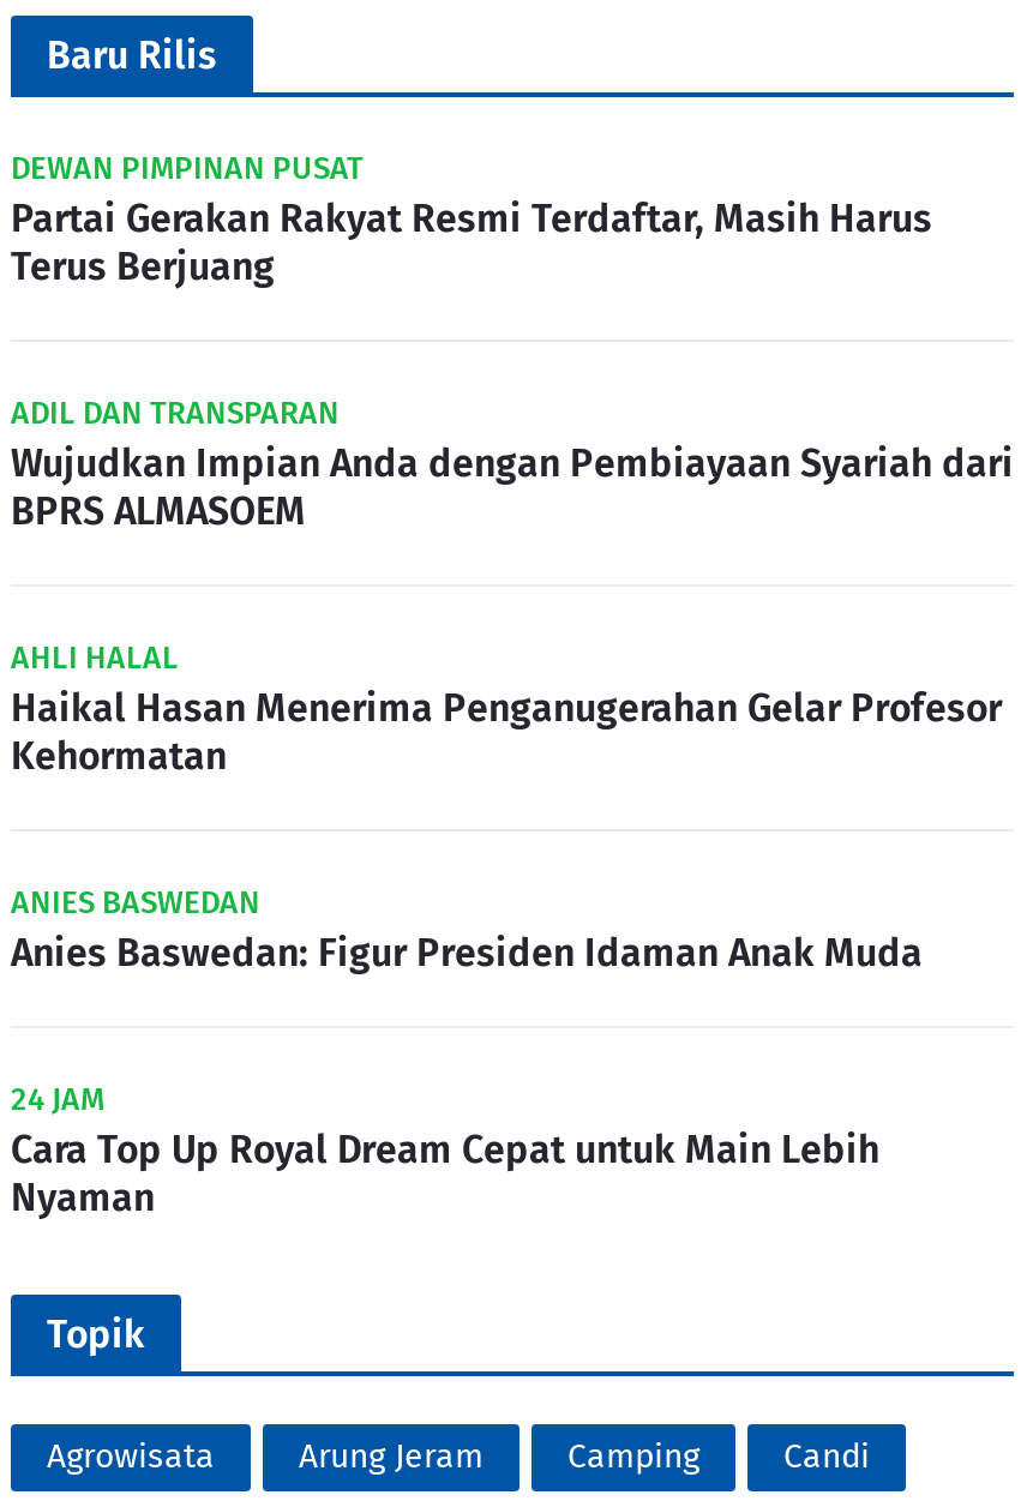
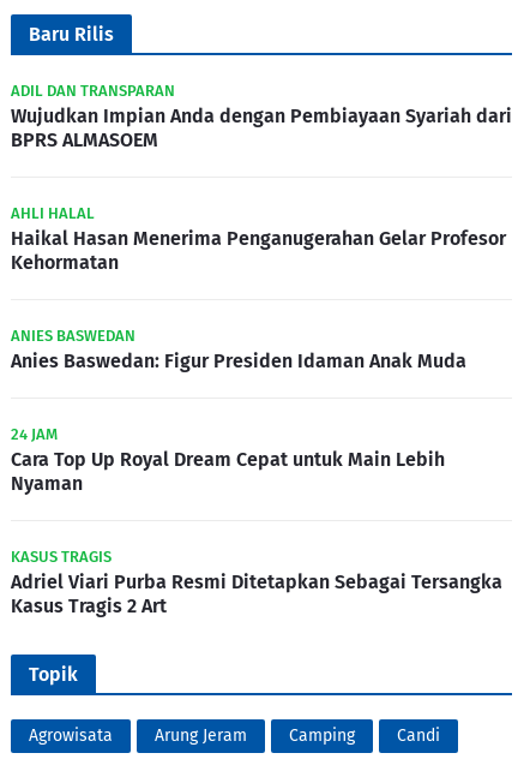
[11,150,932,289] DEWAN PIMPINAN PUSAT | Partai Gerakan Rakyat Resmi Terdaftar, Masih Harus | Terus Berjuang -> none
moved [11,395,1014,1220] -> [11,82,512,495]: ADIL DAN TRANSPARAN | Wujudkan Impian Anda dengan Pembiayaan Syariah dari | BPRS ALMASOEM | ... | Cara Top Up Royal Dream Cepat untuk Main Lebih | Nyaman
none -> [11,548,502,617] KASUS TRAGIS | Adriel Viari Purba Resmi Ditetapkan Sebagai Tersangka | Kasus Tragis 2 Art

